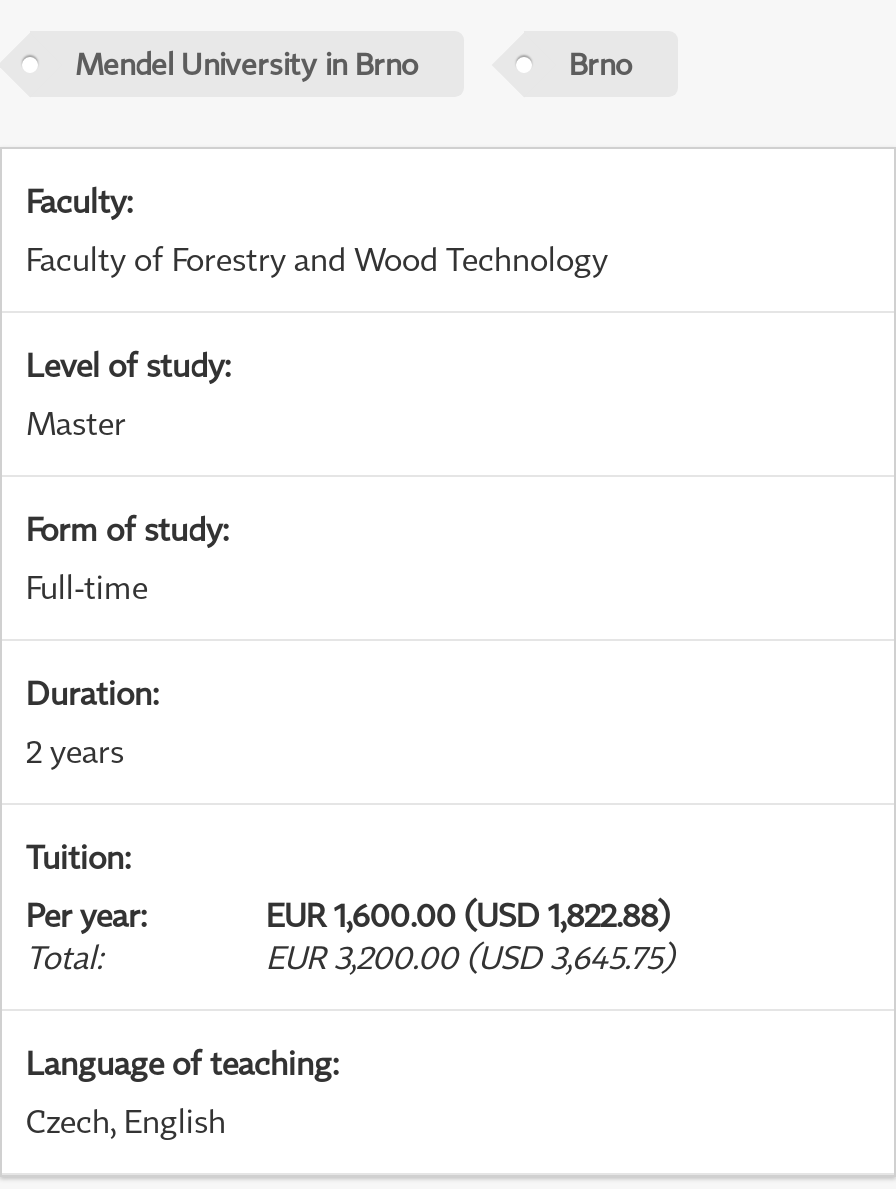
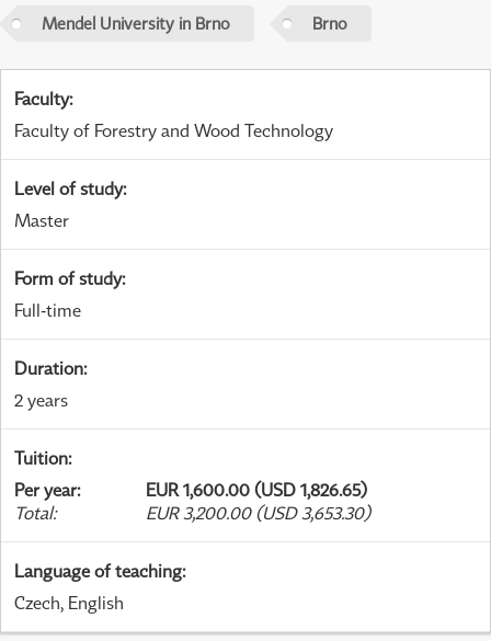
[266,895,670,935] EUR 1,600.00 (USD 1,822.88) -> [146,479,367,501] EUR 1,600.00 (USD 1,826.65)
[266,937,674,977] EUR 3,200.00 (USD 3,645.75) -> [146,502,370,524] EUR 3,200.00 (USD 3,653.30)

